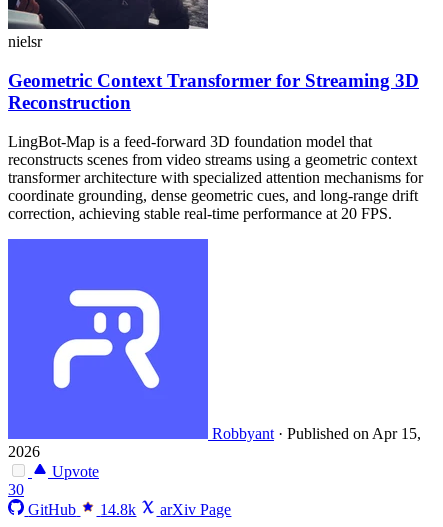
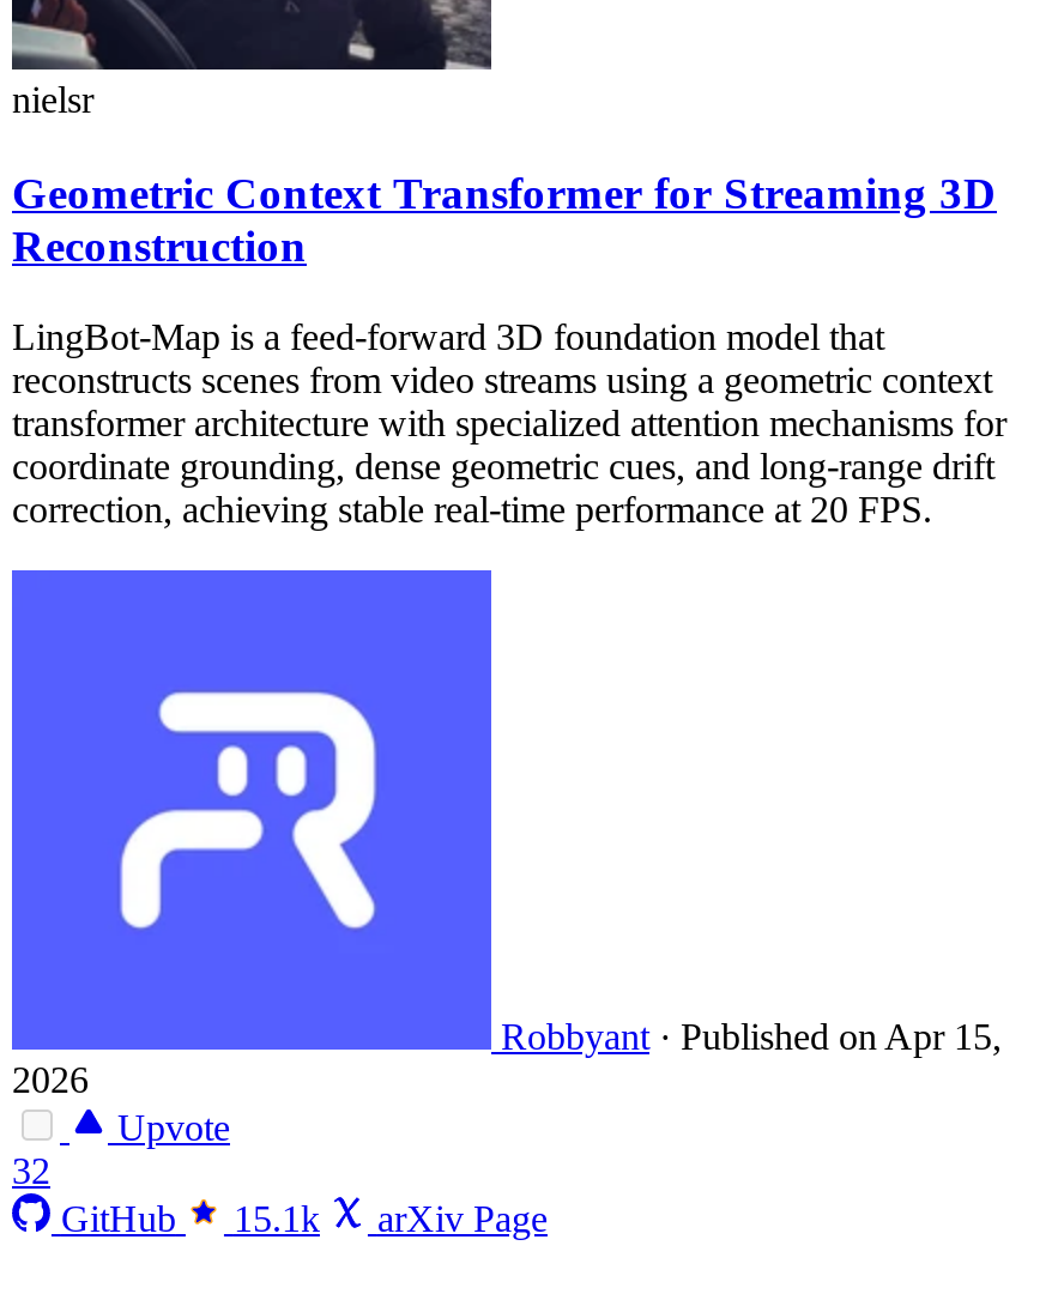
[8,480,24,497] 30 -> [12,1151,50,1192] 32
[28,500,231,517] GitHub 14.8k arXiv Page -> [61,1199,548,1240] GitHub 15.1k arXiv Page

